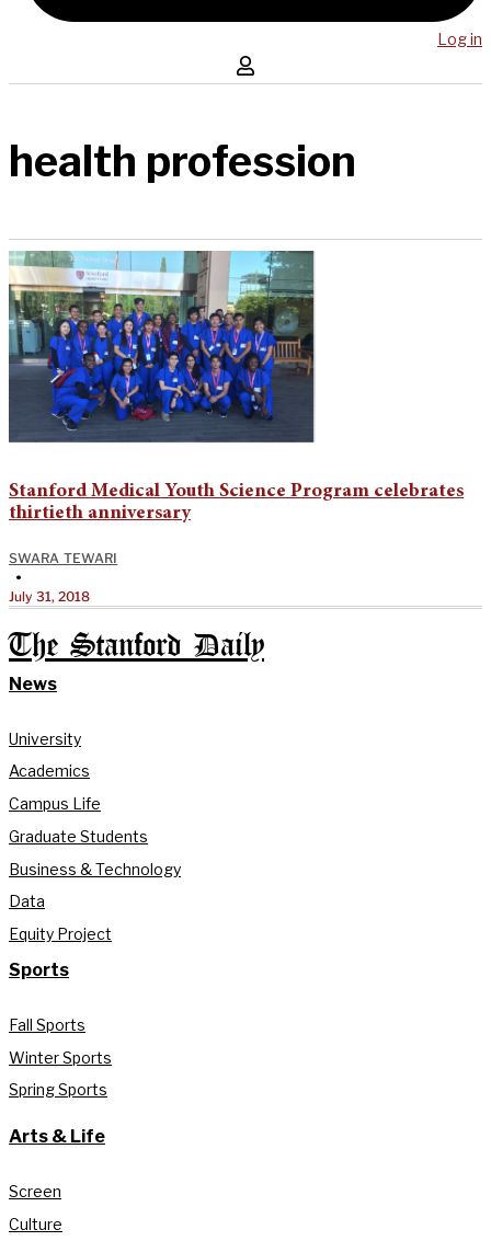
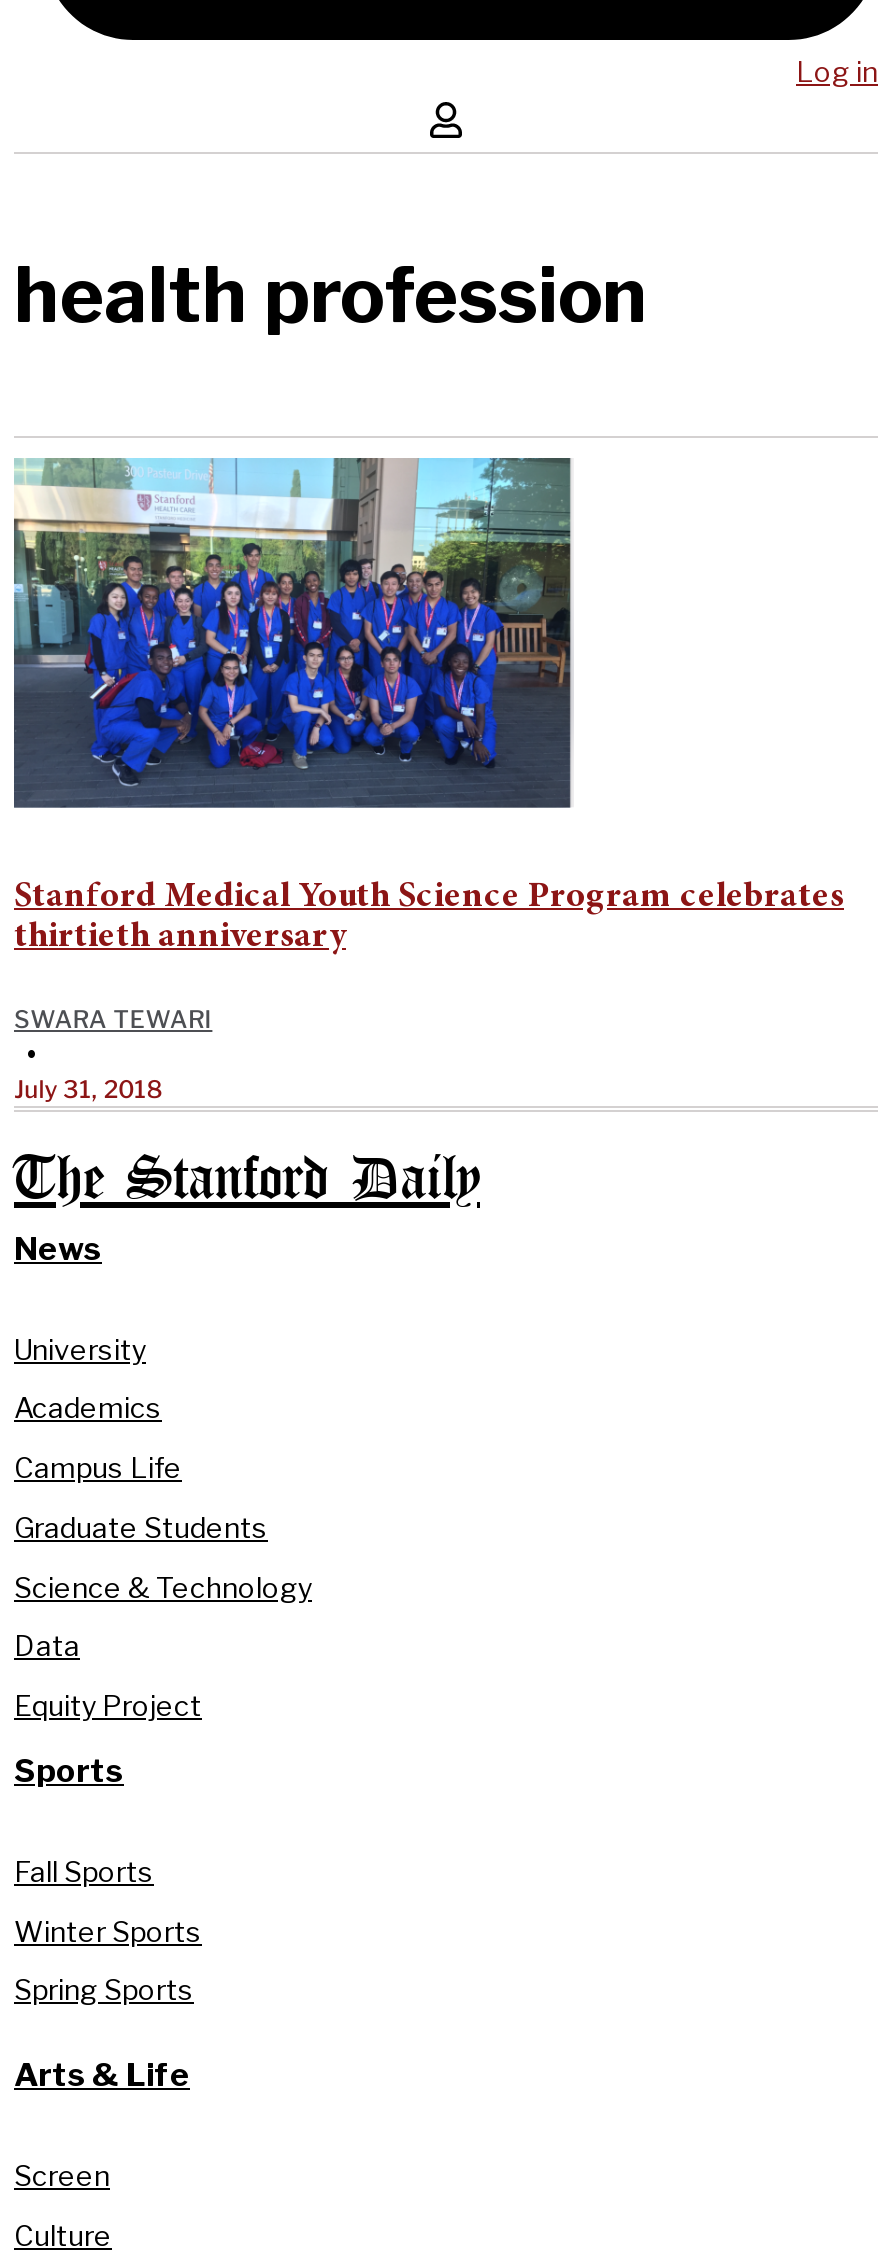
[9,859,181,878] Business & Technology -> [14,1569,312,1603] Science & Technology

